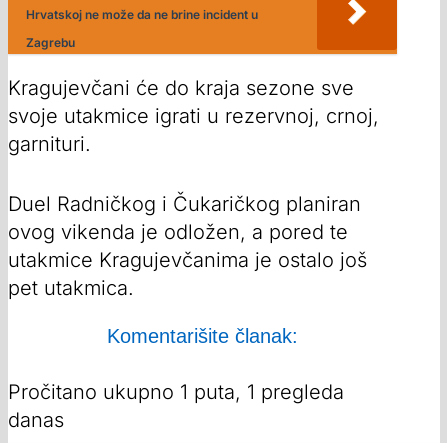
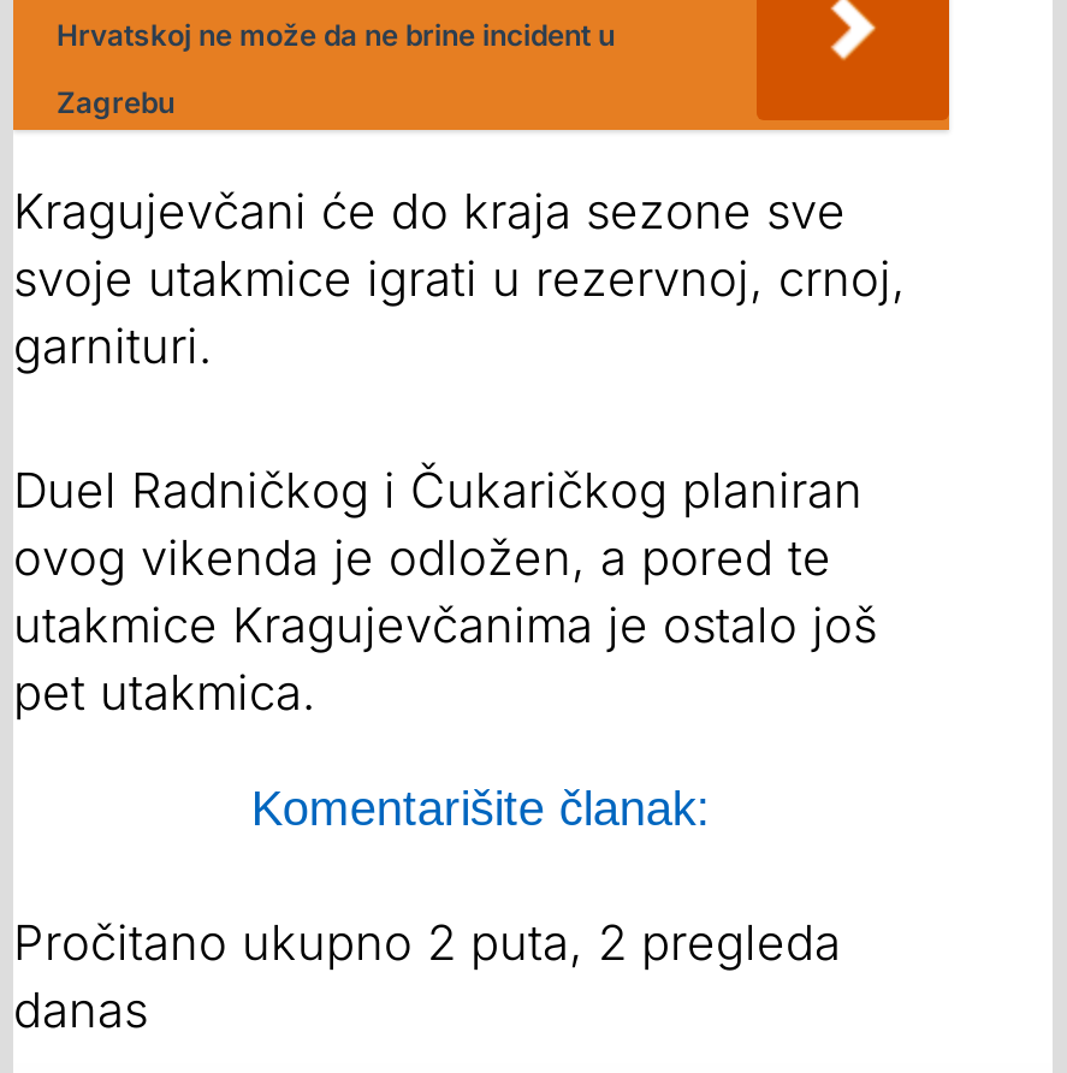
[8,380,344,404] Pročitano ukupno 1 puta, 1 pregleda -> [13,914,841,971] Pročitano ukupno 2 puta, 2 pregleda

